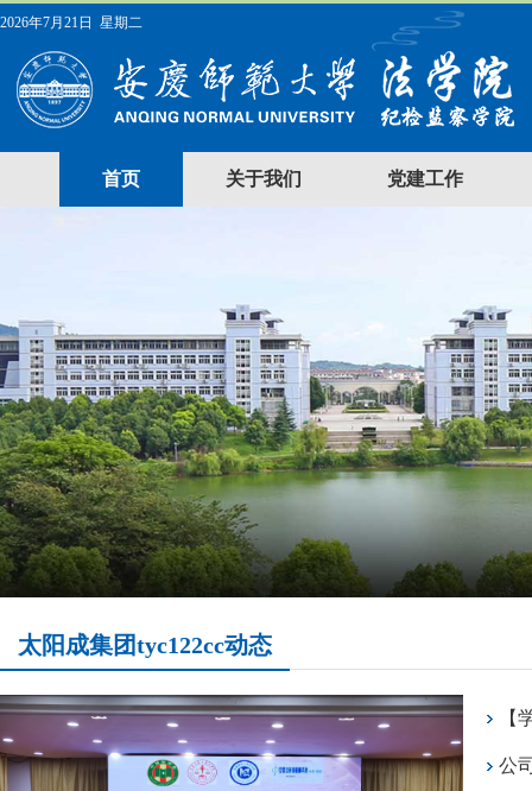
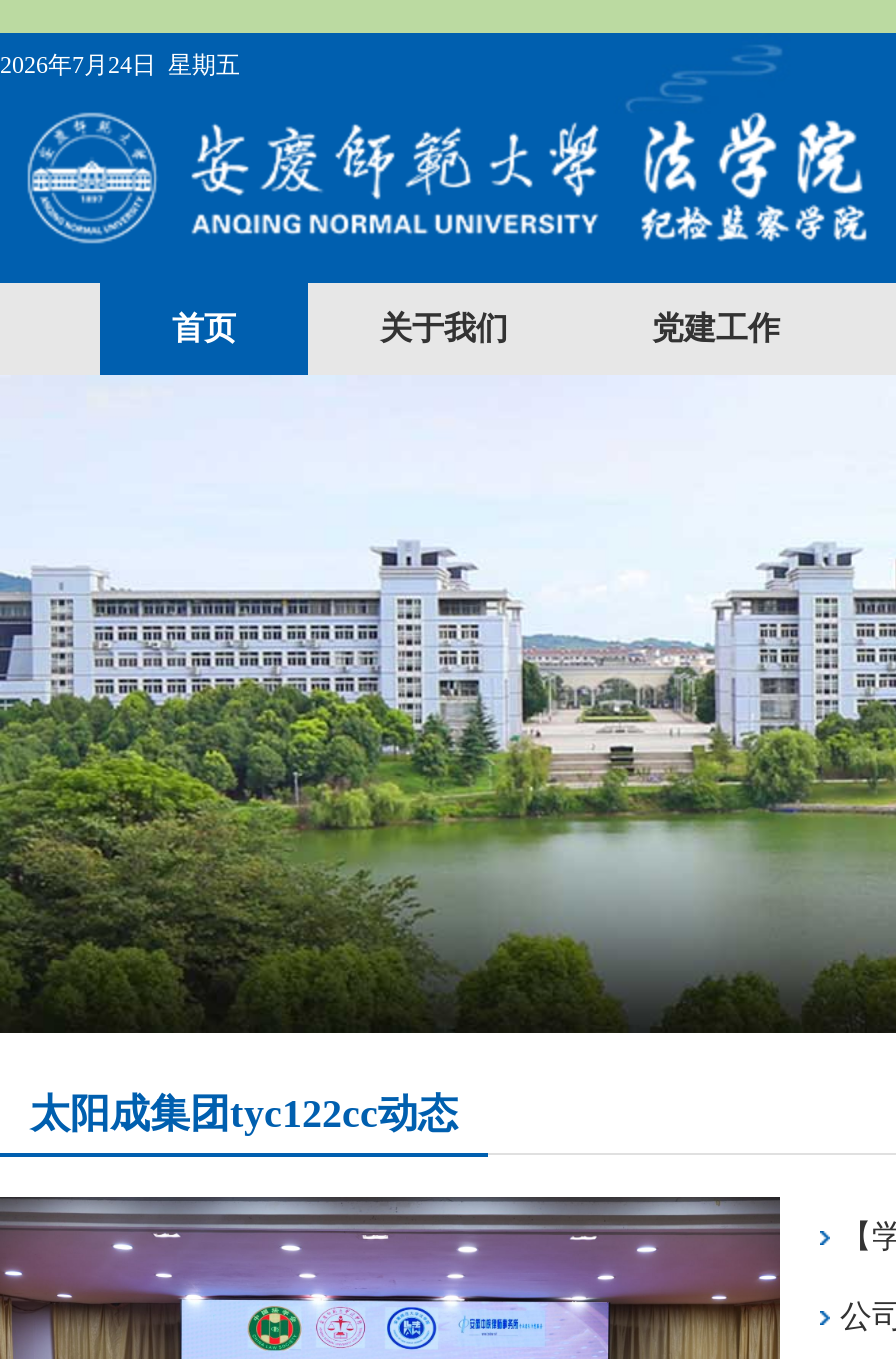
[0,14,142,31] 2026年7月21日 星期二 -> [0,51,240,79] 2026年7月24日 星期五

